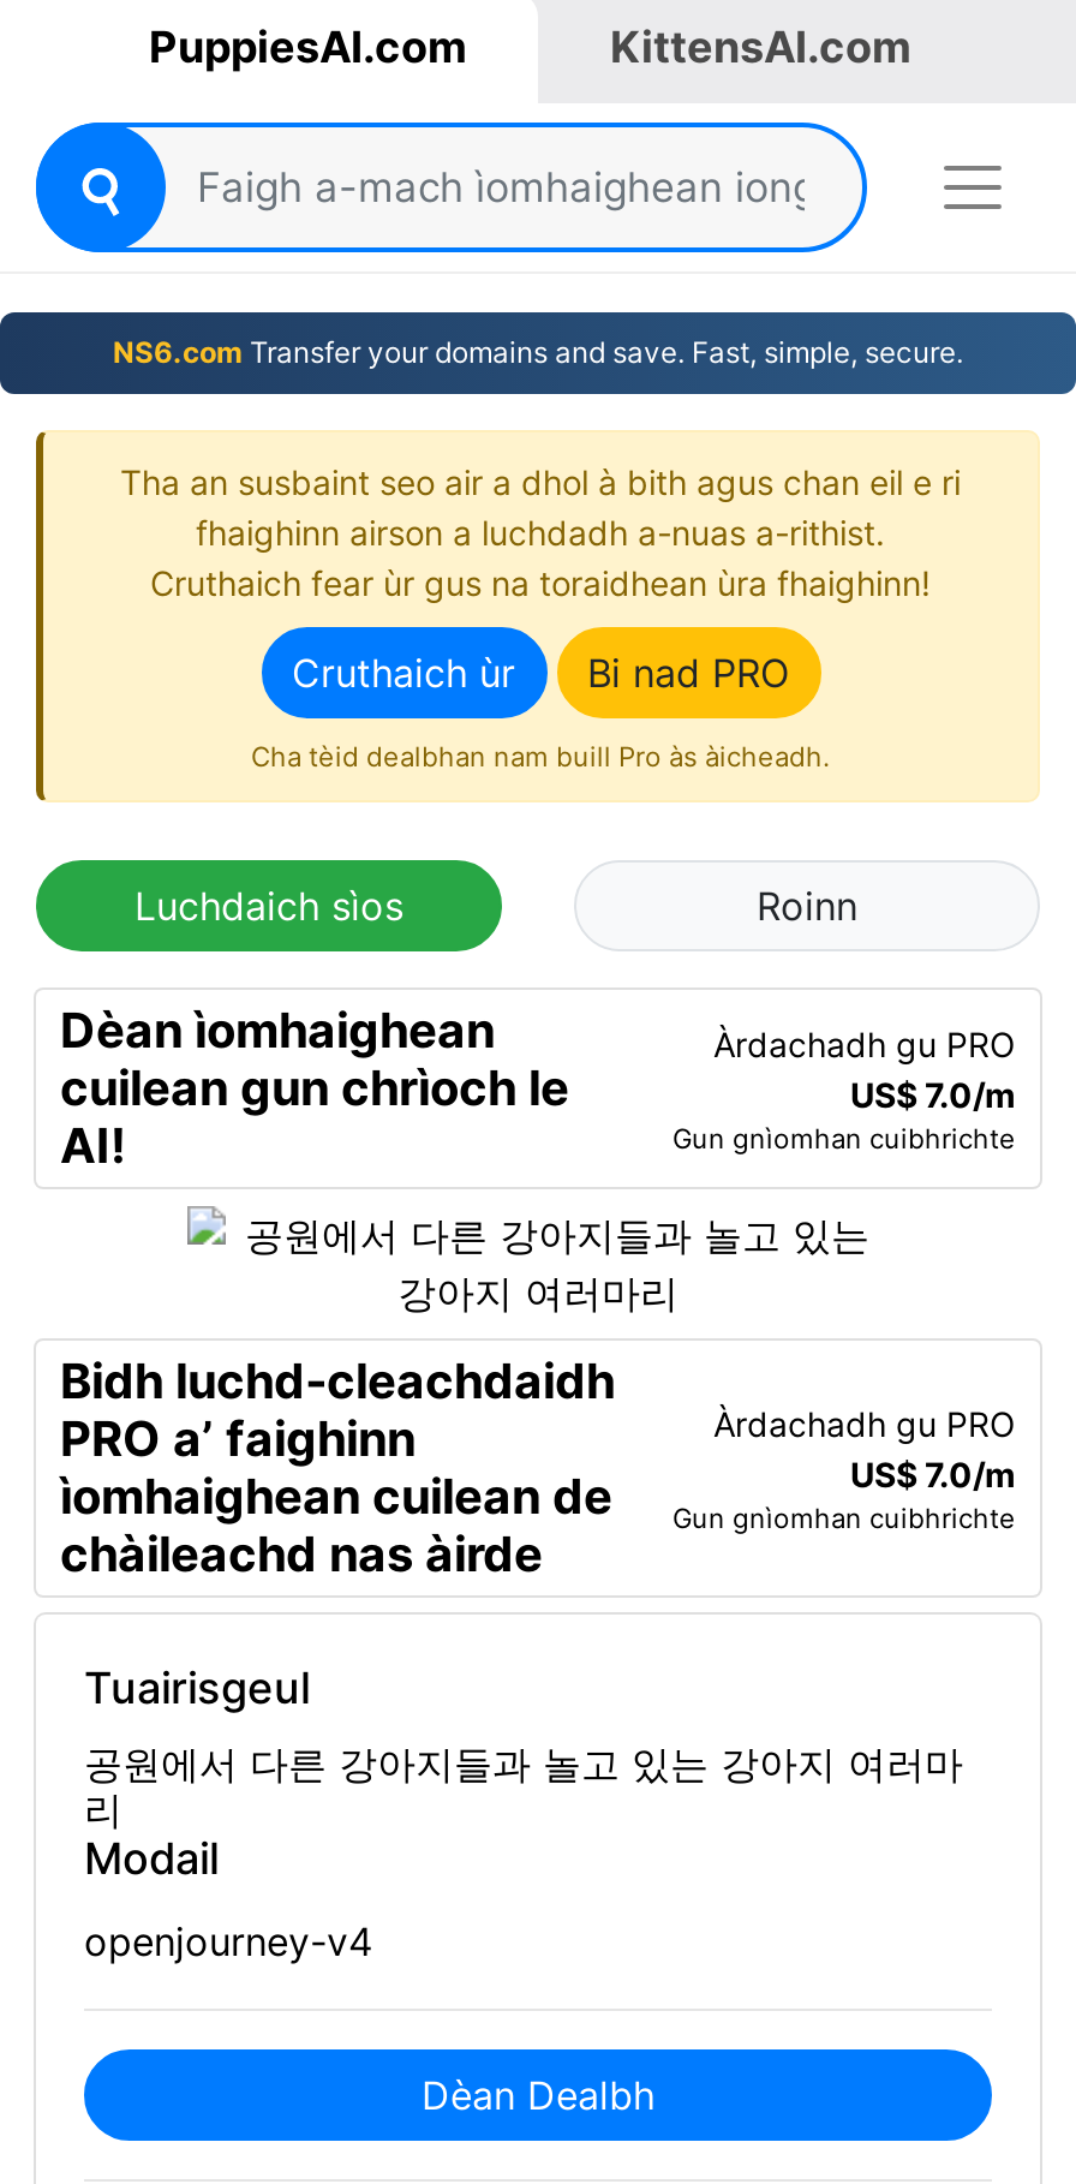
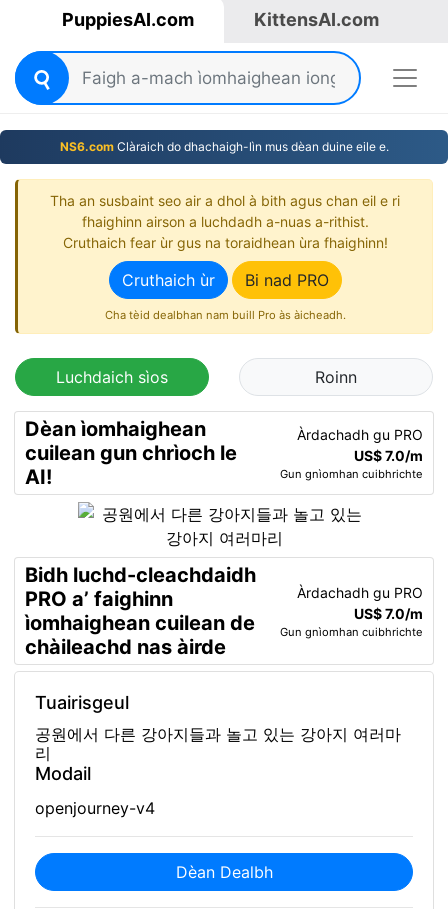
[113,334,963,370] NS6.com Transfer your domains and save. Fast, simple, secure. -> [59,139,388,154] NS6.com Clàraich do dhachaigh-lìn mus dèan duine eile e.

